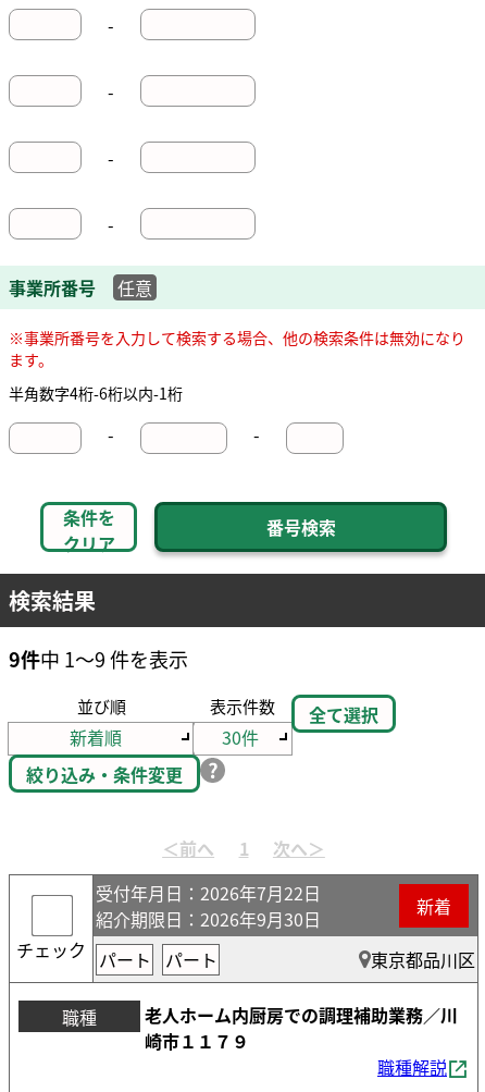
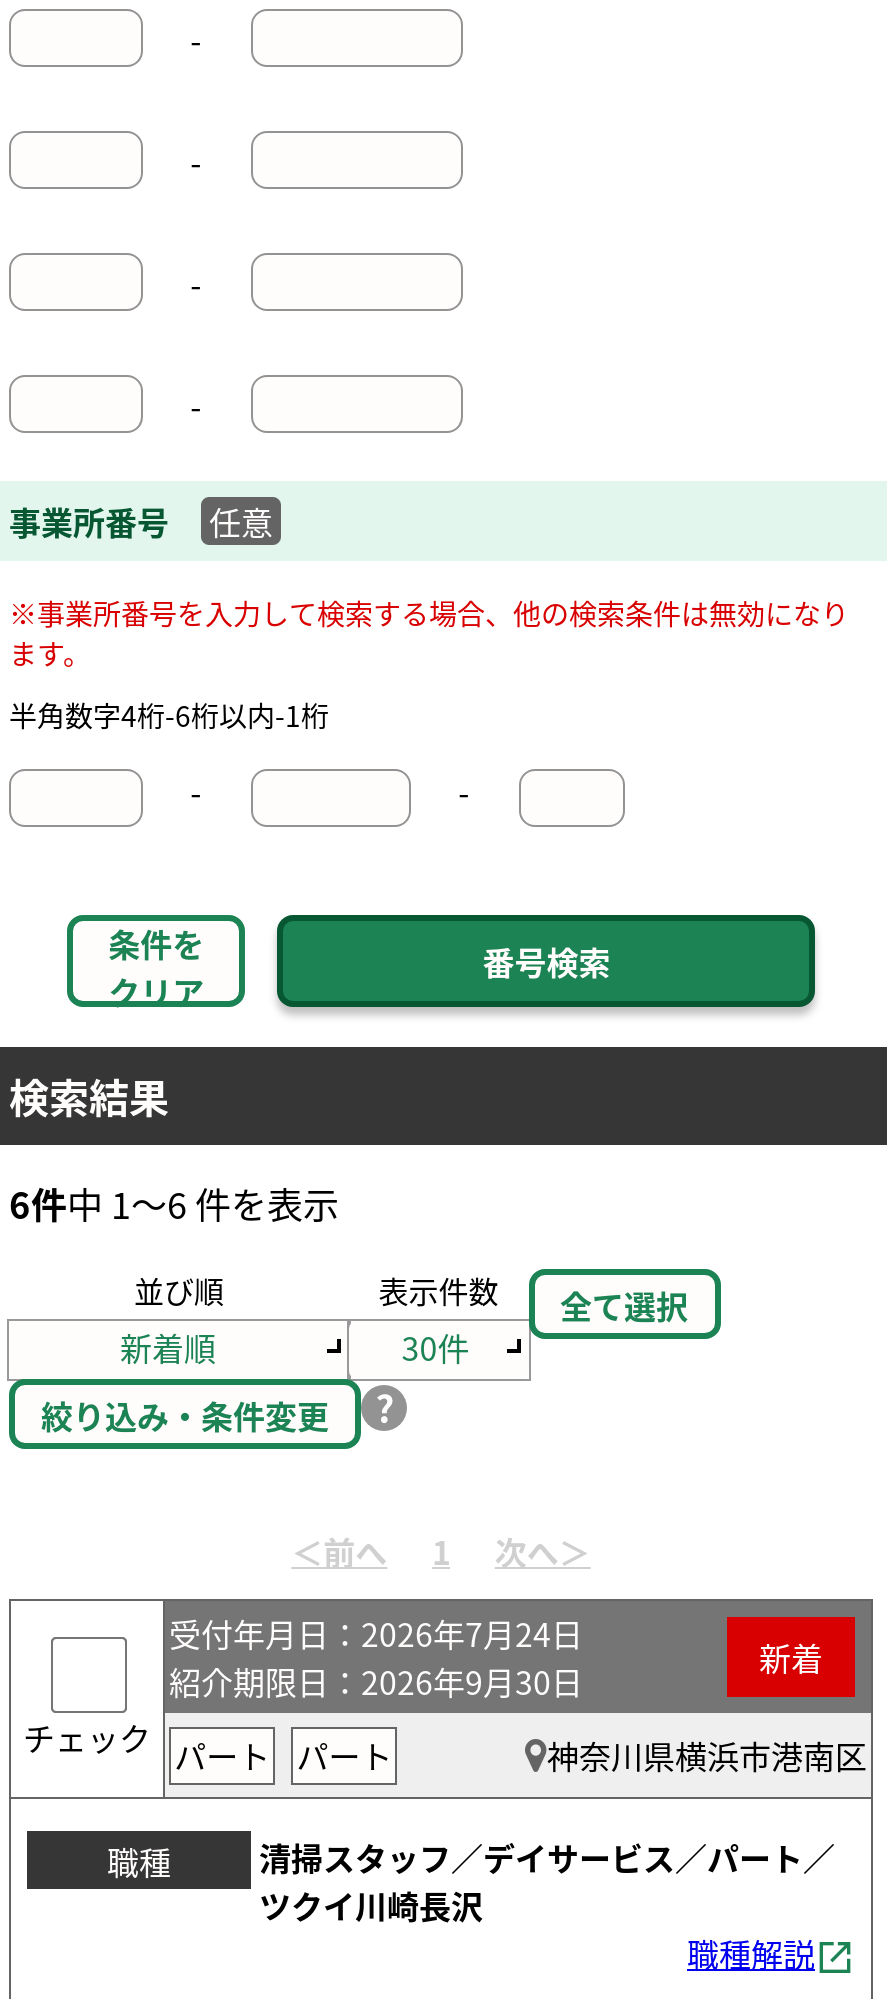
[9,645,188,673] 9件中 1～9 件を表示 -> [9,1177,339,1229] 6件中 1～6 件を表示
[96,880,321,906] 受付年月日：2026年7月22日 -> [169,1609,583,1657] 受付年月日：2026年7月24日
[371,946,475,972] 東京都品川区 -> [547,1731,867,1779] 神奈川県横浜市港南区
[145,1002,458,1054] 老人ホーム内厨房での調理補助業務／川 | 崎市１１７９ -> [259,1833,835,1929] 清掃スタッフ／デイサービス／パート／ | ツクイ川崎長沢

